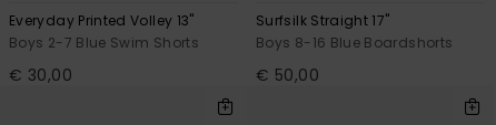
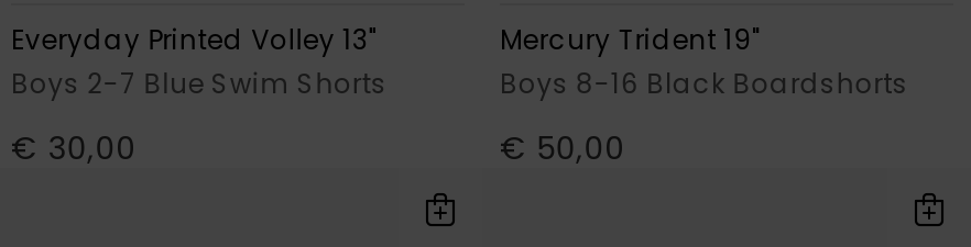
[256,11,453,52] Surfsilk Straight 17" | Boys 8-16 Blue Boardshorts -> [500,21,909,102] Mercury Trident 19" | Boys 8-16 Black Boardshorts

